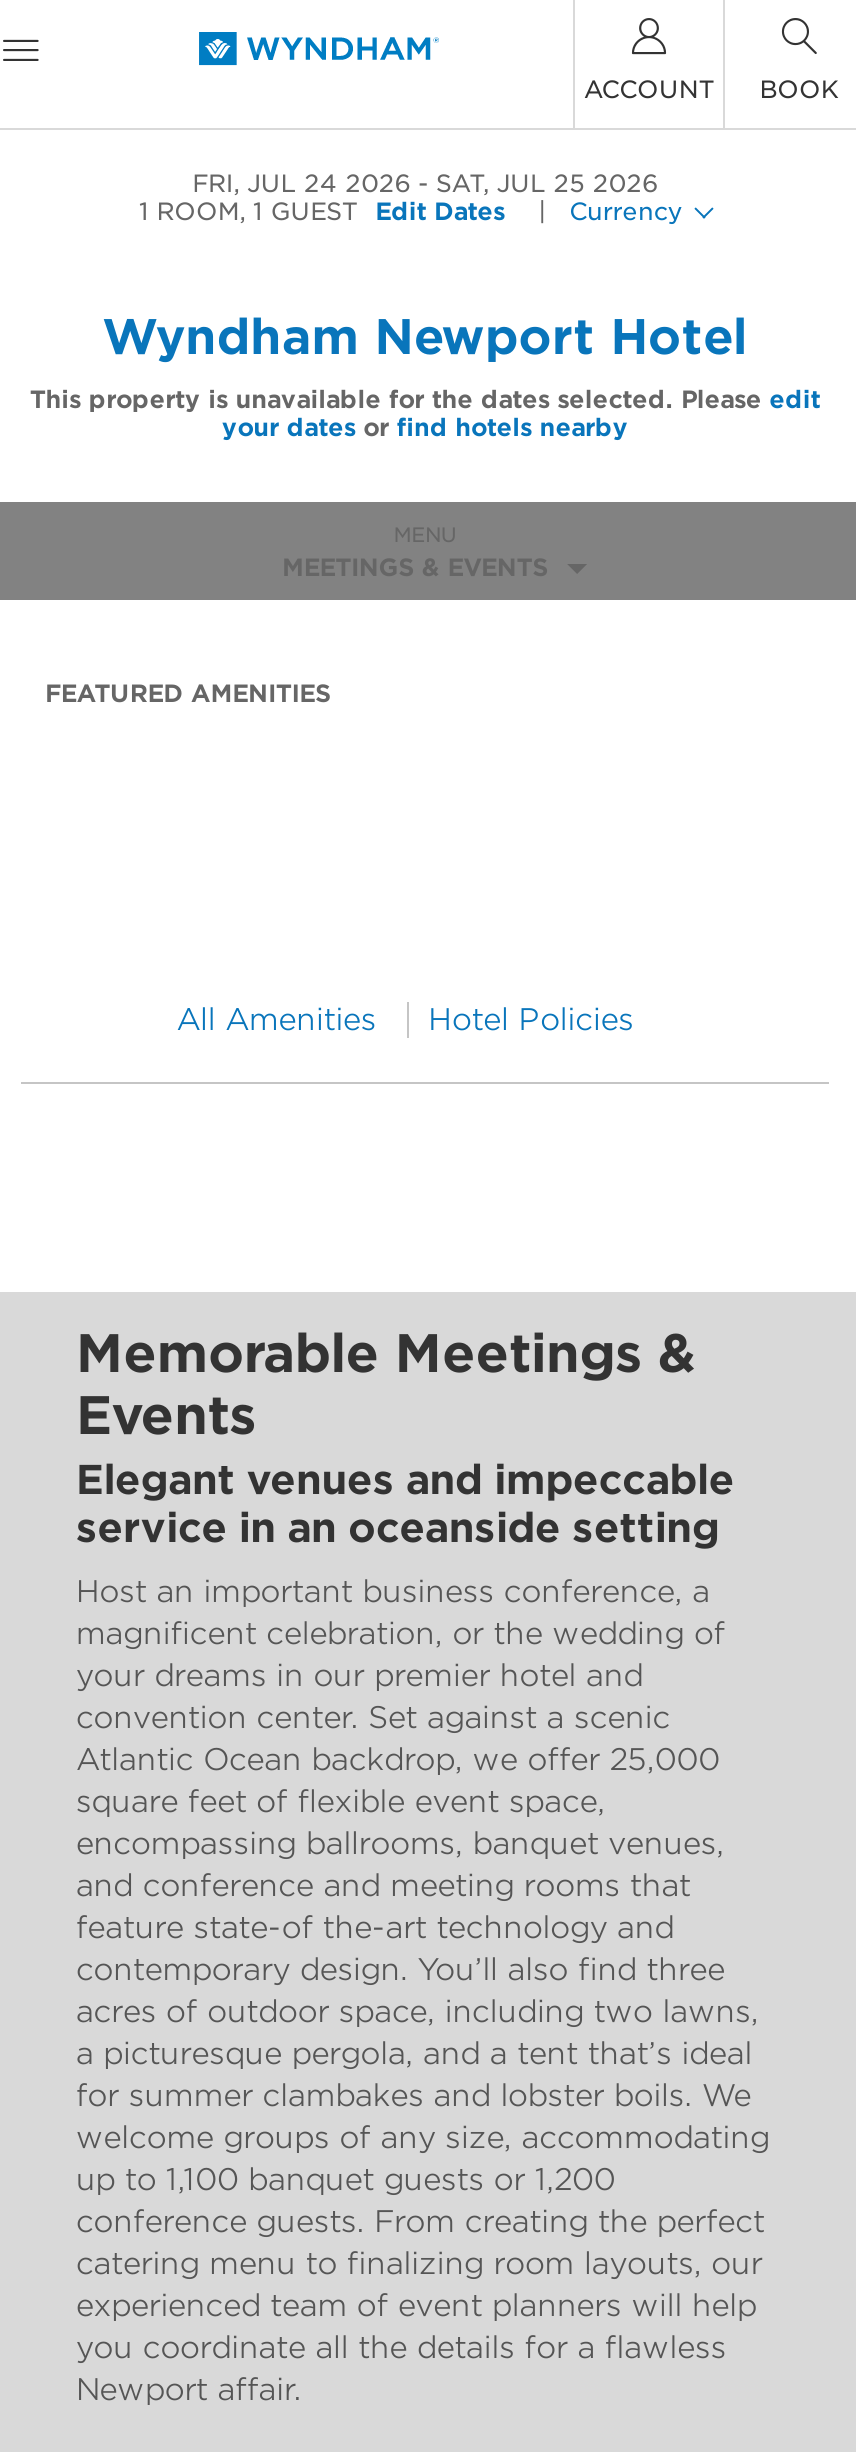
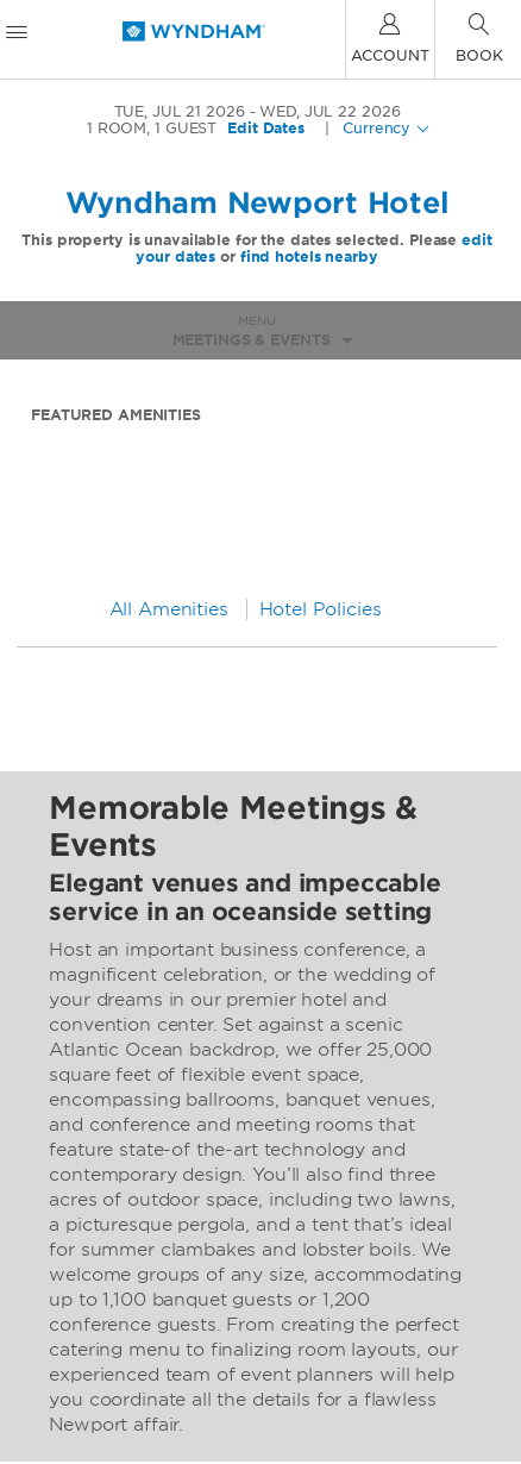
[192,168,410,198] FRI, JUL 24 2026 -> [114,102,245,120] TUE, JUL 21 2026
[436,168,658,198] SAT, JUL 25 2026 -> [260,102,400,120] WED, JUL 22 2026

